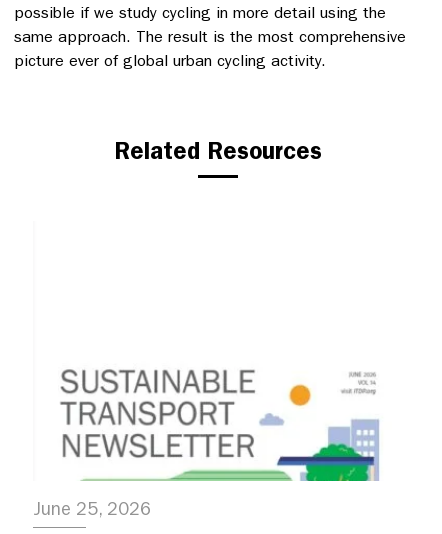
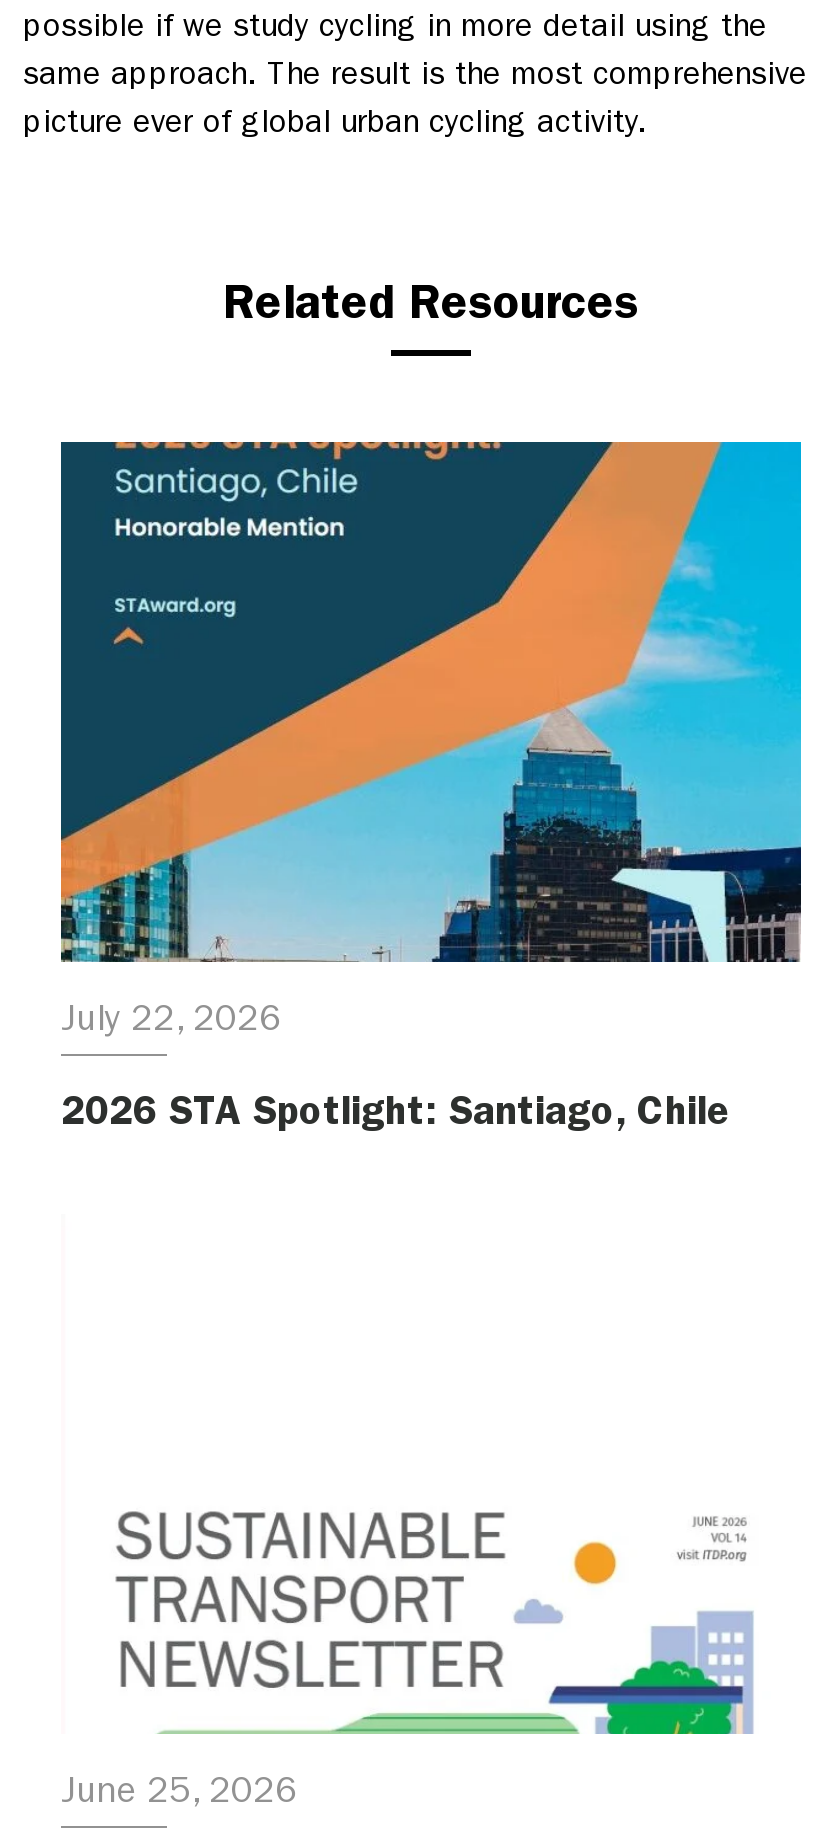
none -> [59,440,803,1134] [image] | July 22, 2026 | 2026 STA Spotlight: Santiago, Chile

